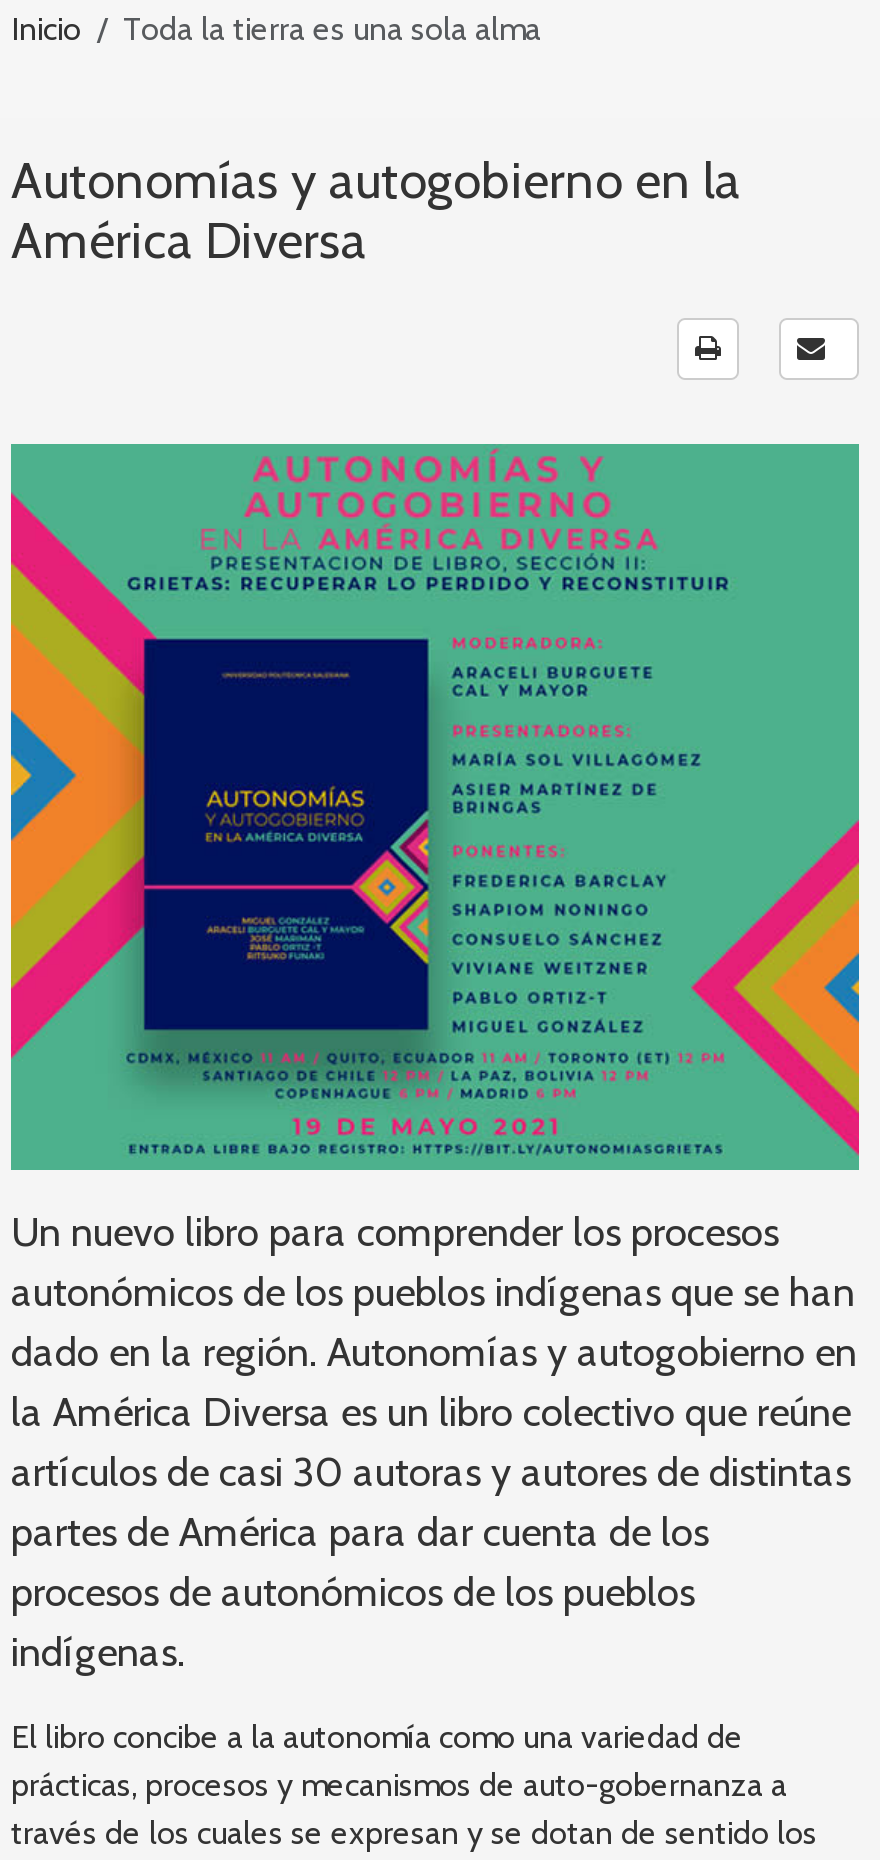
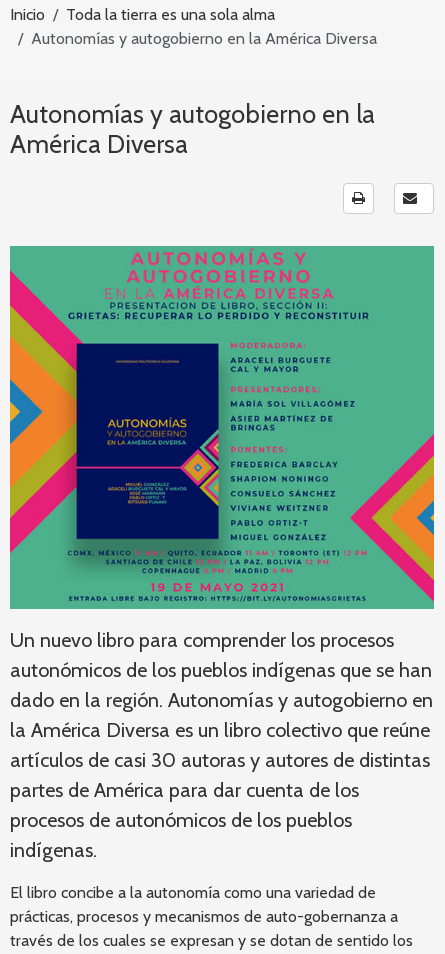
none -> [31,29,377,48] Autonomías y autogobierno en la América Diversa

